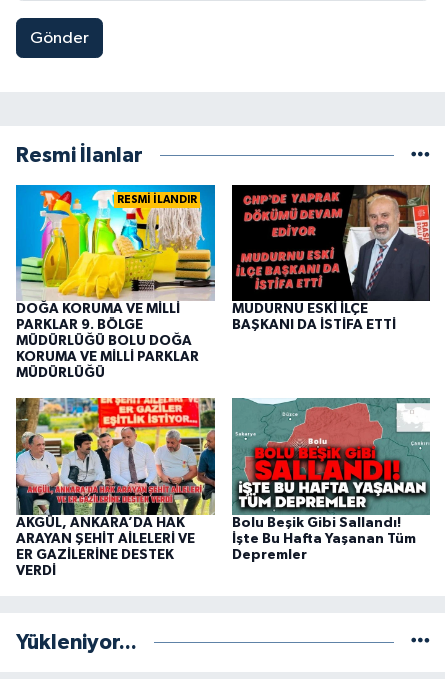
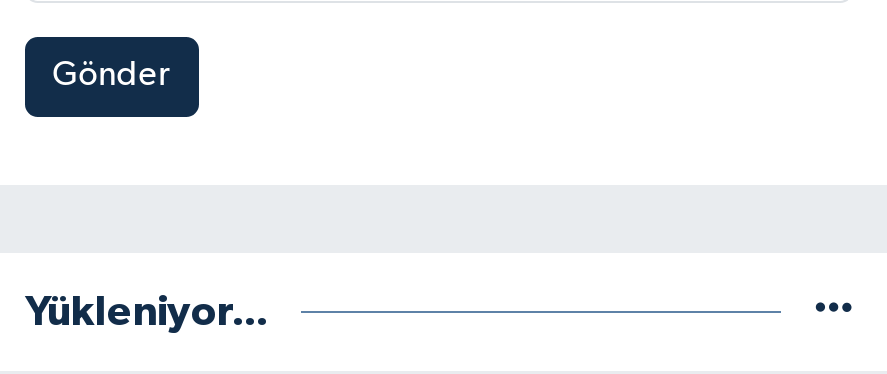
[15,145,216,301] [image] | Resmi İlanlar | RESMİ İLANDIR -> none
[231,184,431,332] [image] | MUDURNU ESKİ İLÇE | BAŞKANI DA İSTİFA ETTİ -> none
[16,302,199,380] DOĞA KORUMA VE MİLLİ | PARKLAR 9. BÖLGE | MÜDÜRLÜĞÜ BOLU DOĞA | KORUMA VE MİLLİ PARKLAR | MÜDÜRLÜĞÜ -> none
[15,397,216,578] [image] | AKGÜL, ANKARA’DA HAK | ARAYAN ŞEHİT AİLELERİ VE | ER GAZİLERİNE DESTEK | VERDİ -> none
[231,397,431,562] [image] | Bolu Beşik Gibi Sallandı! | İşte Bu Hafta Yaşanan Tüm | Depremler -> none

